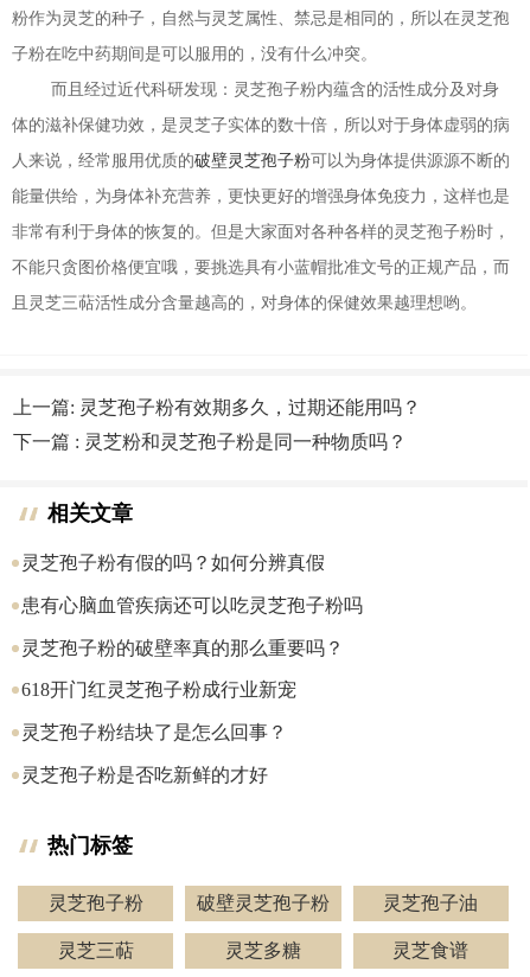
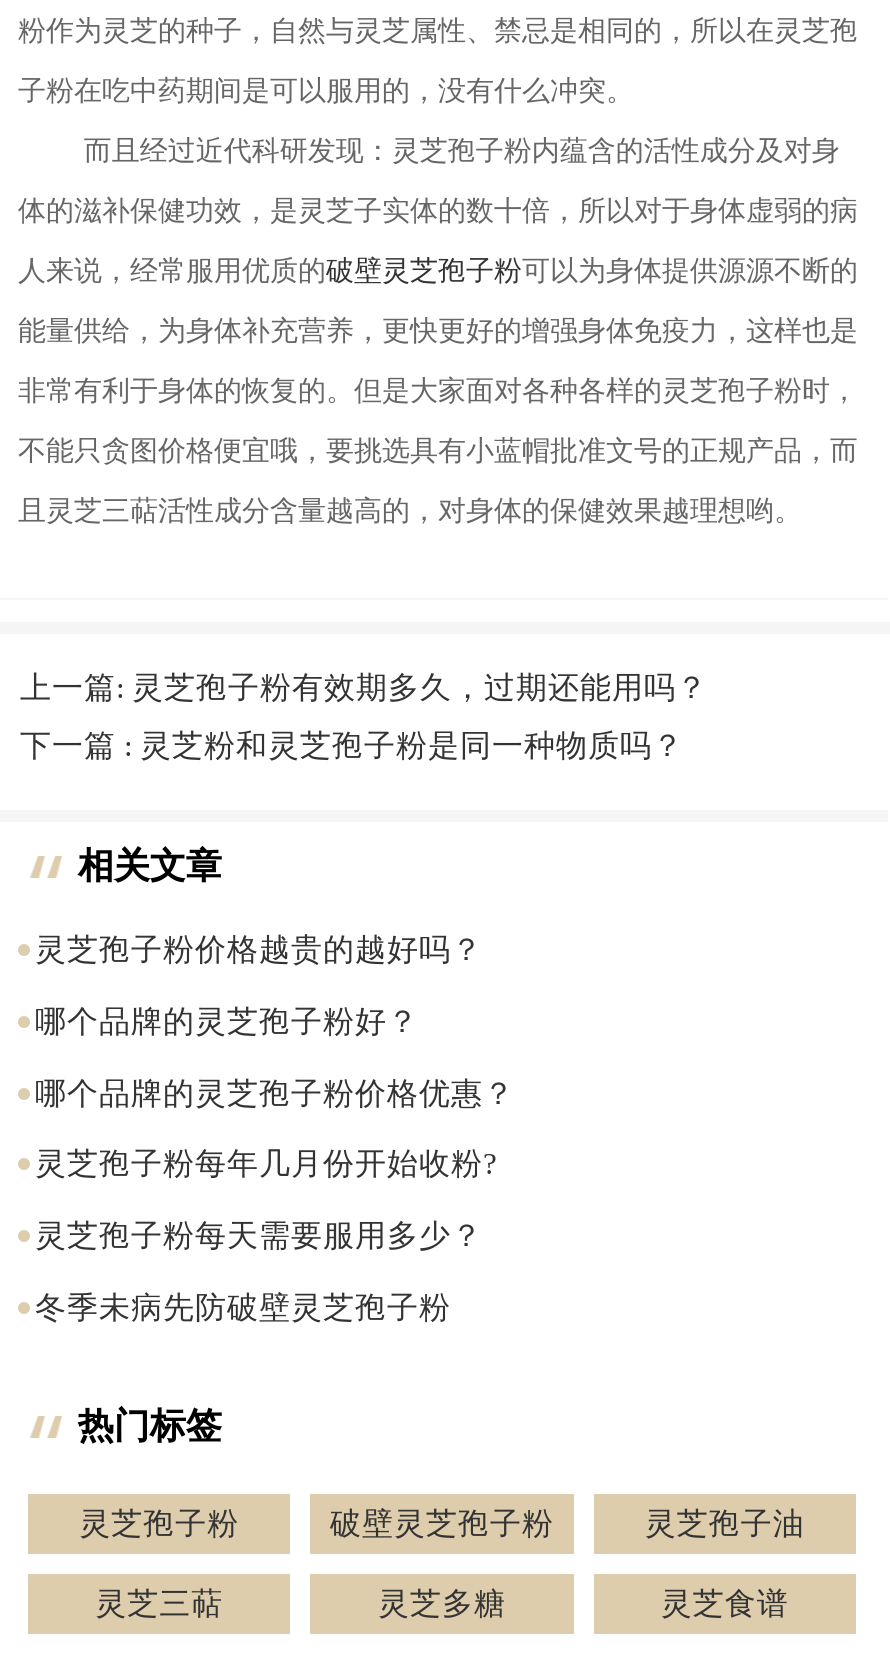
[22,553,325,573] 灵芝孢子粉有假的吗？如何分辨真假 -> [35,932,483,966] 灵芝孢子粉价格越贵的越好吗？
[22,595,363,615] 患有心脑血管疾病还可以吃灵芝孢子粉吗 -> [35,1004,419,1038] 哪个品牌的灵芝孢子粉好？
[22,637,344,658] 灵芝孢子粉的破壁率真的那么重要吗？ -> [35,1075,515,1109] 哪个品牌的灵芝孢子粉价格优惠？
[22,680,297,700] 618开门红灵芝孢子粉成行业新宠 -> [35,1147,497,1181] 灵芝孢子粉每年几月份开始收粉?
[22,722,288,743] 灵芝孢子粉结块了是怎么回事？ -> [35,1219,483,1253] 灵芝孢子粉每天需要服用多少？
[22,765,269,785] 灵芝孢子粉是否吃新鲜的才好 -> [35,1290,451,1324] 冬季未病先防破壁灵芝孢子粉

